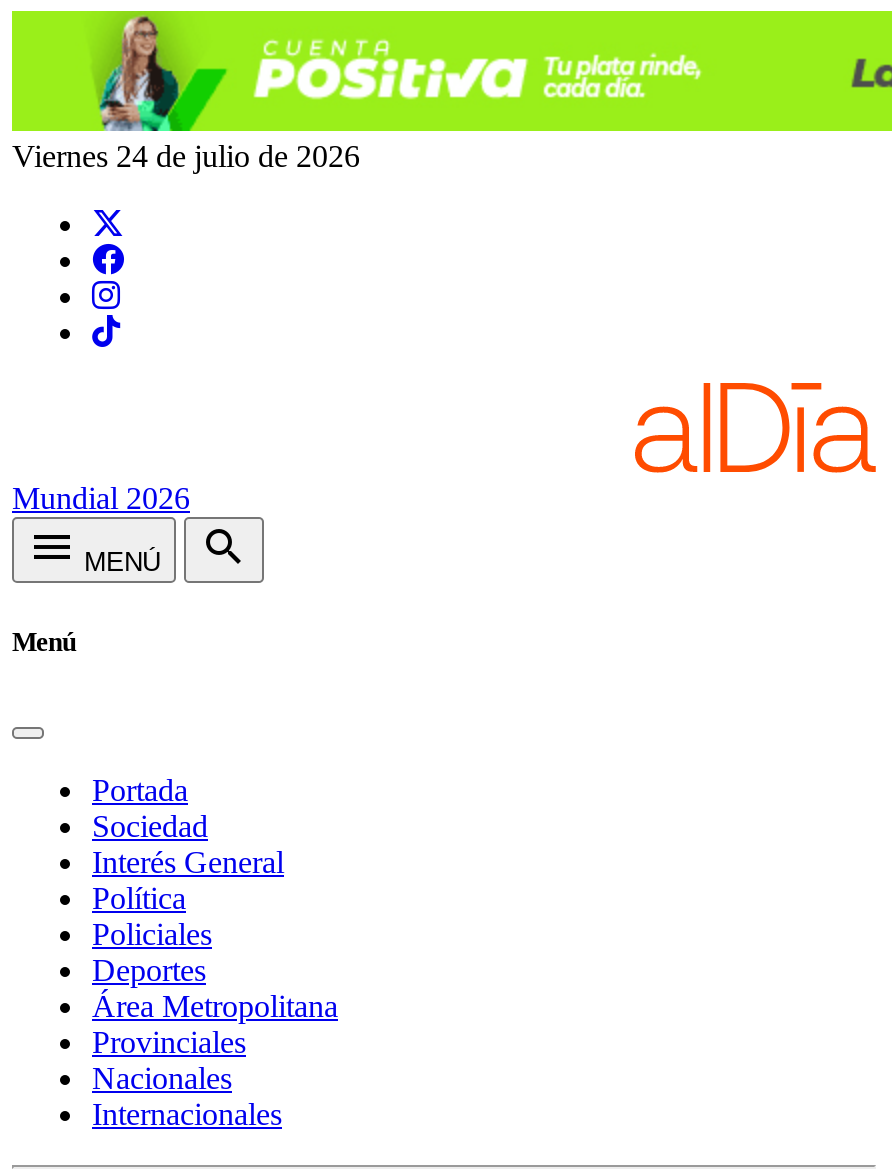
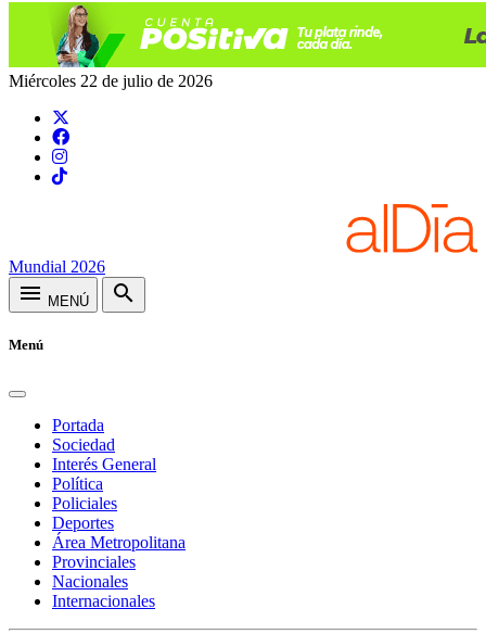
[12,139,360,173] Viernes 24 de julio de 2026 -> [9,72,213,90] Miércoles 22 de julio de 2026

